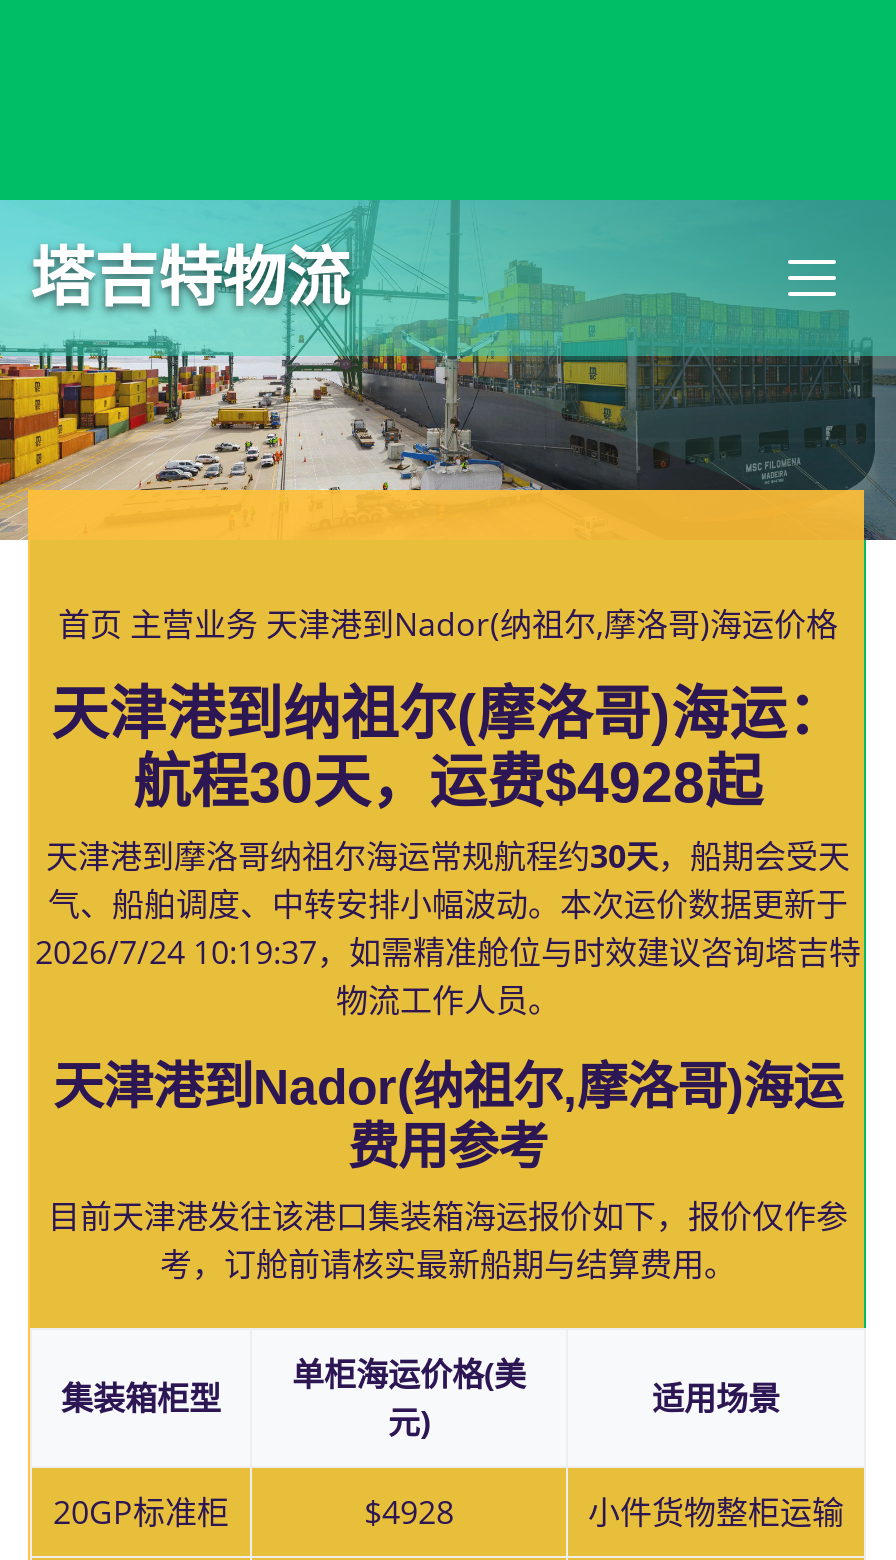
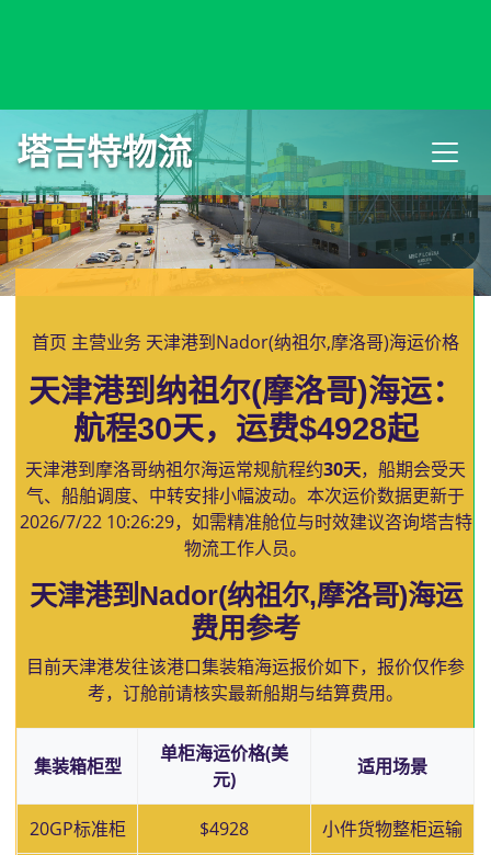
[35,930,861,974] 2026/7/24 10:19:37，如需精准舱位与时效建议咨询塔吉特 -> [19,510,472,534] 2026/7/22 10:26:29，如需精准舱位与时效建议咨询塔吉特

